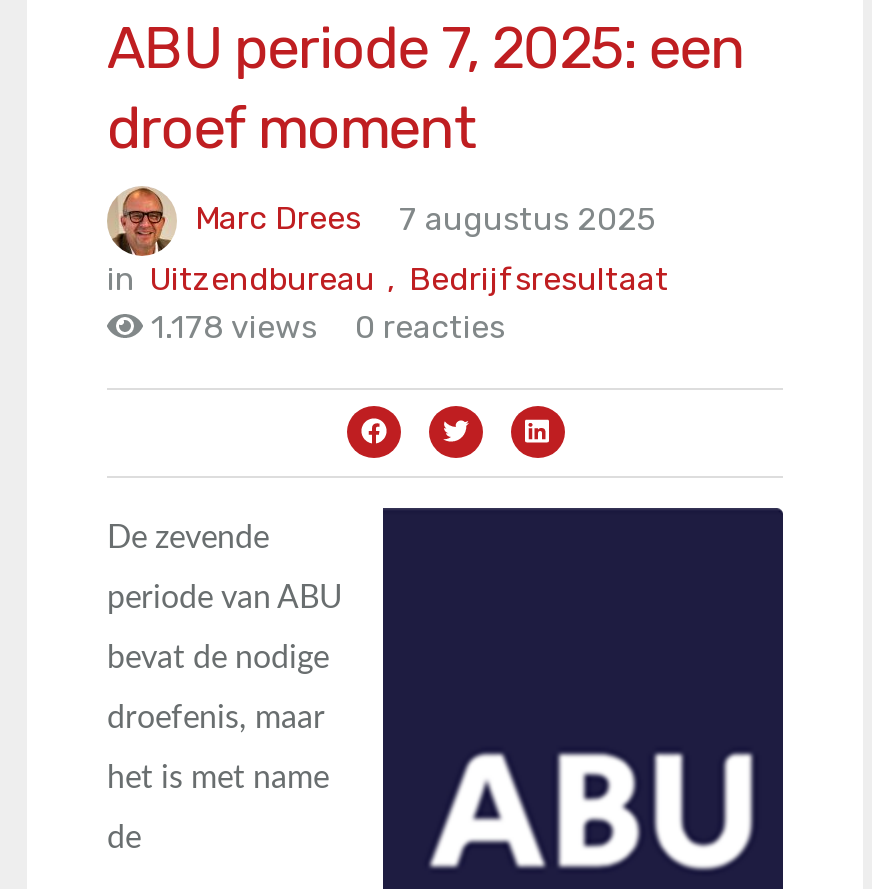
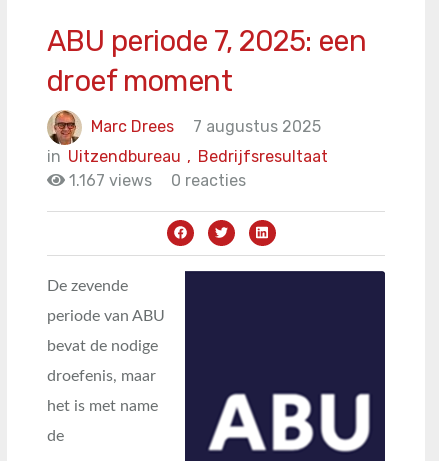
[143,308,505,346] 1.178 views 0 reacties -> [65,171,246,190] 1.167 views 0 reacties

